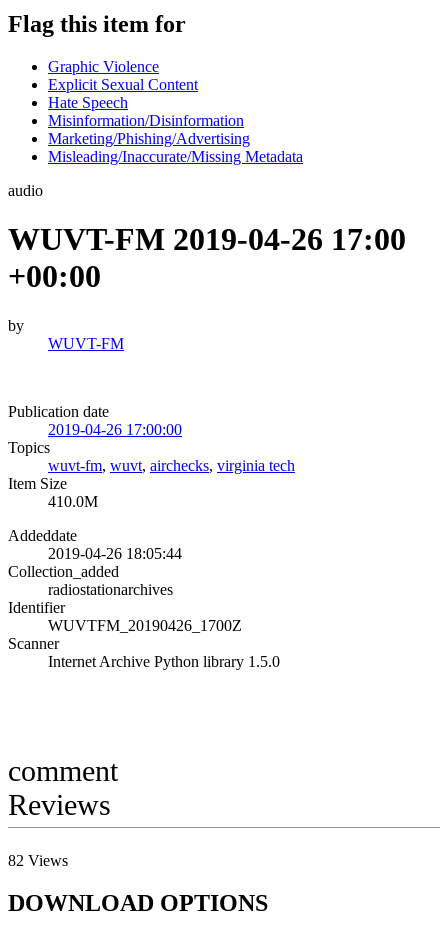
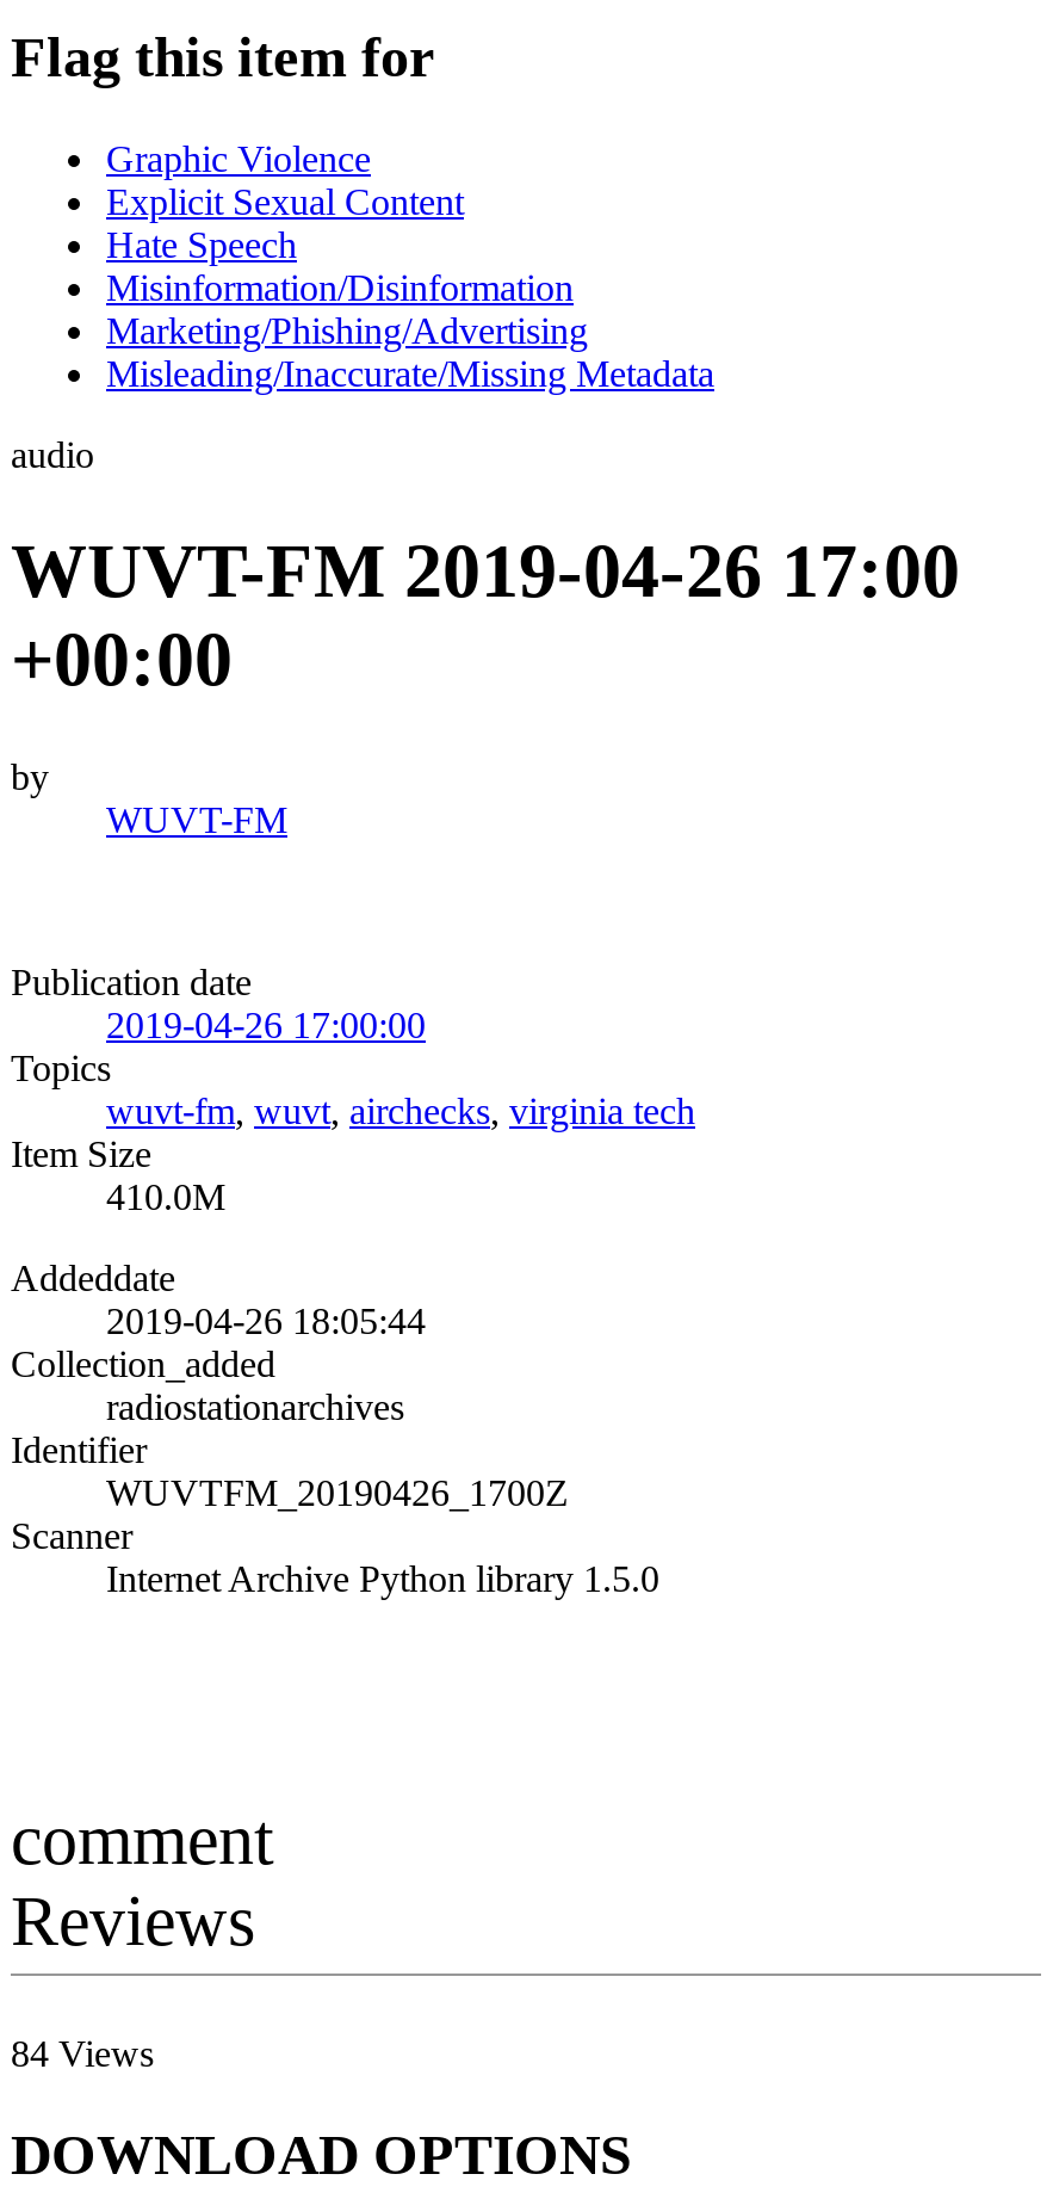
[8,852,68,869] 82 Views -> [11,2034,154,2075] 84 Views

